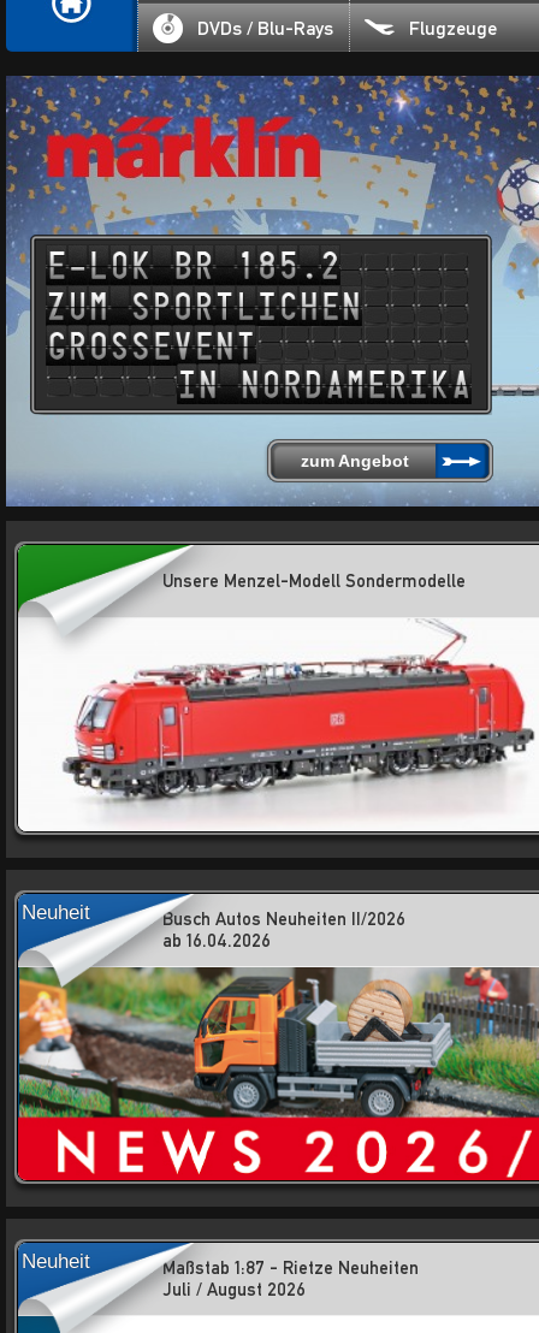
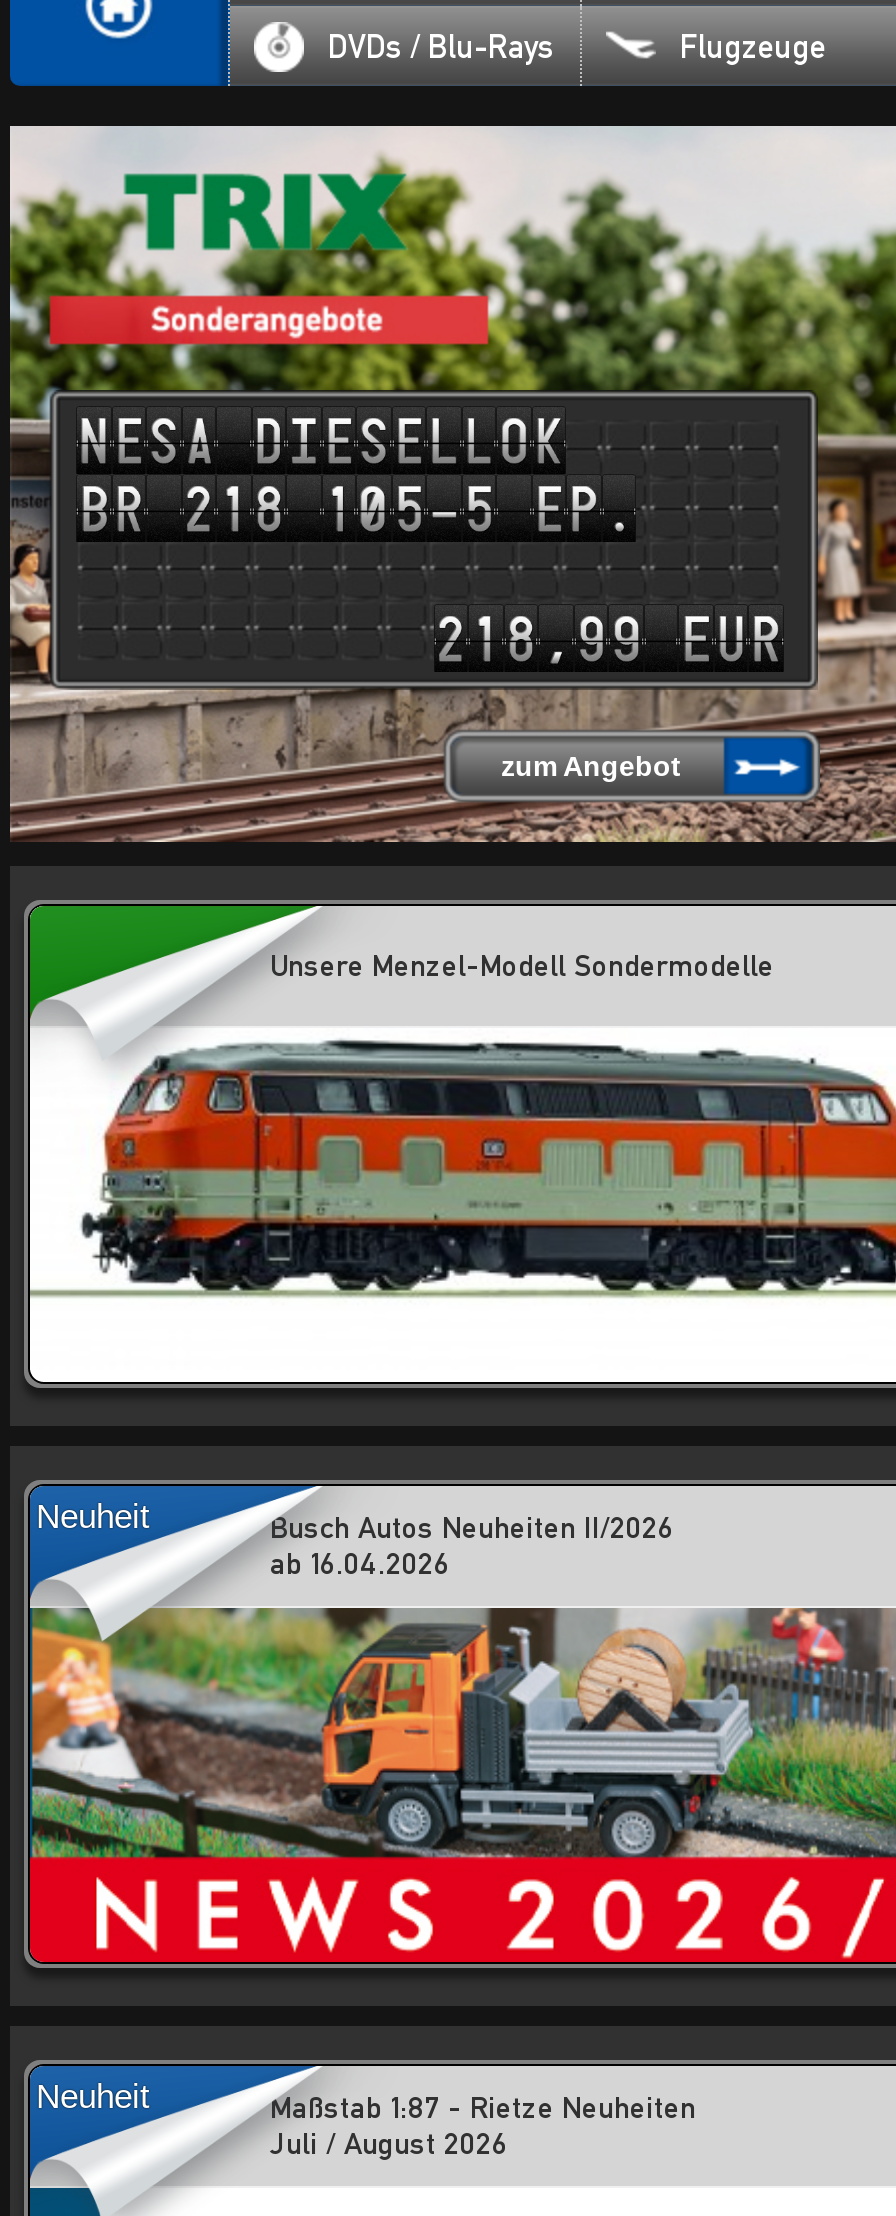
[5,75,535,508] [image] -> [8,124,890,844] [image]
[19,621,535,819] [image] -> [30,1034,890,1360] [image]

